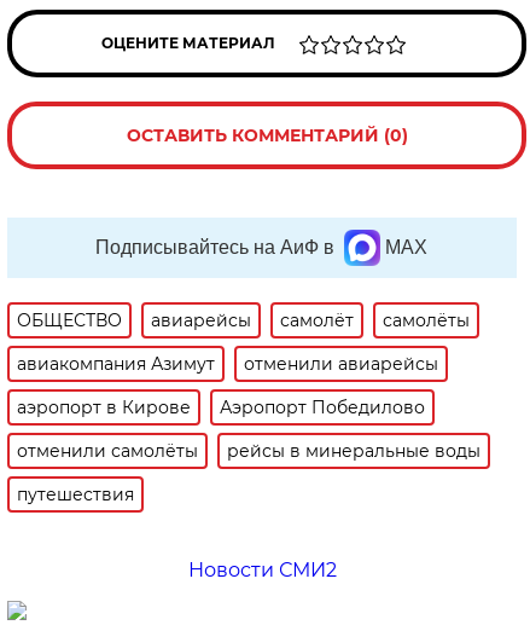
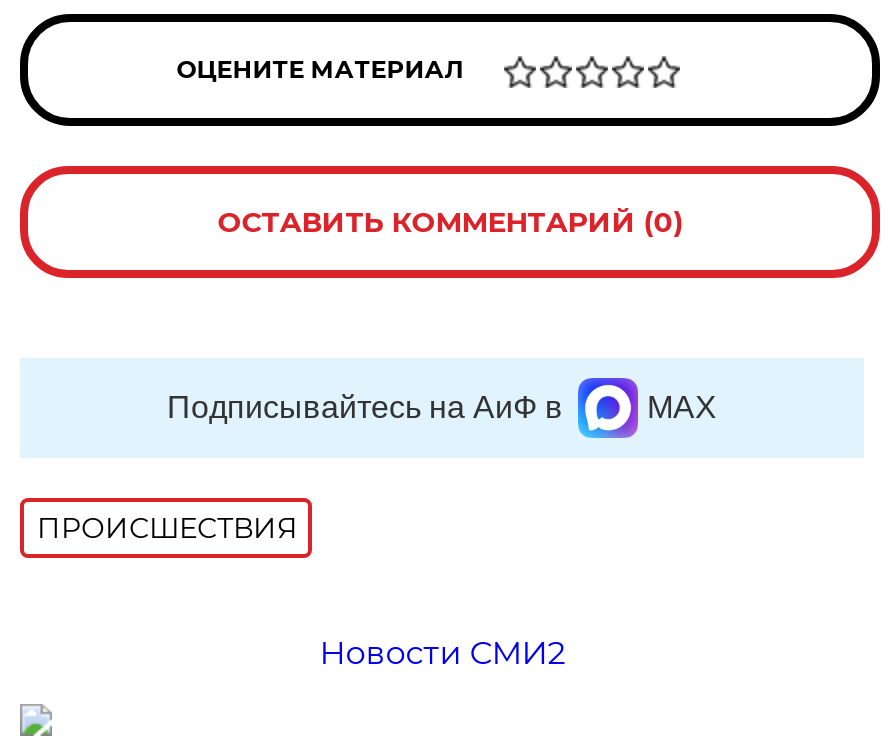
[17,309,481,505] ОБЩЕСТВО | авиарейсы | самолёт | самолёты | авиакомпания Азимут | отменили авиарейсы | аэропорт в Кирове | Аэропорт Победилово | отменили самолёты | рейсы в минеральные воды | путешествия -> [37,510,297,546] ПРОИСШЕСТВИЯ

